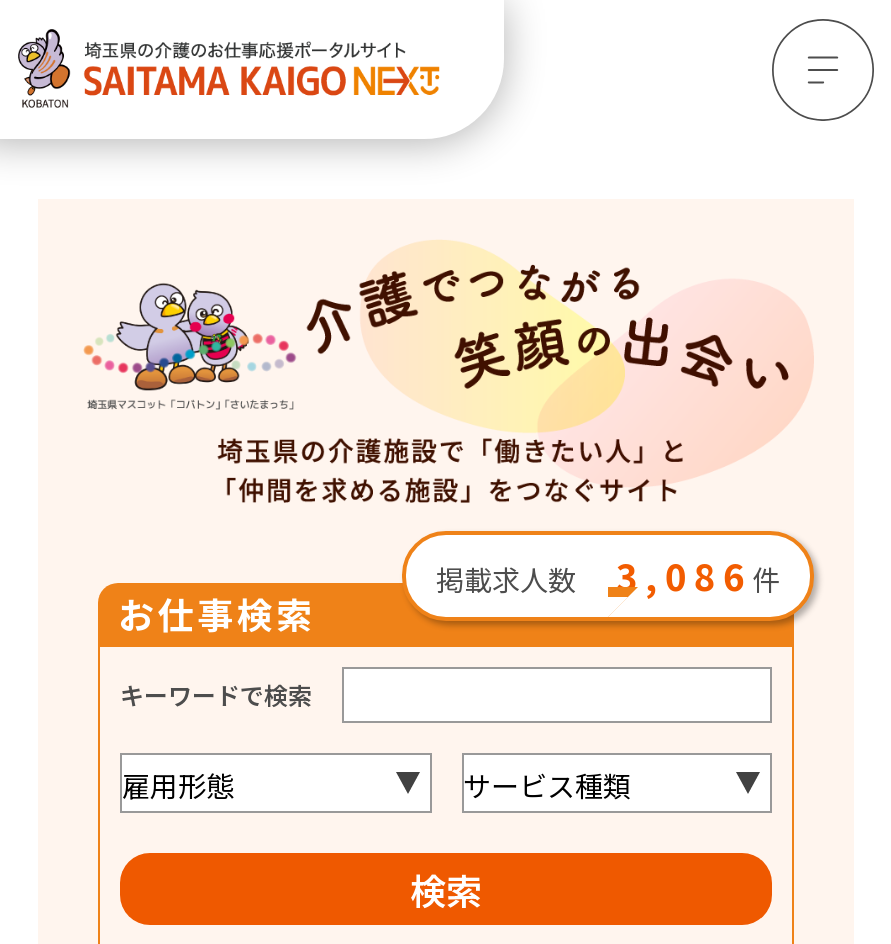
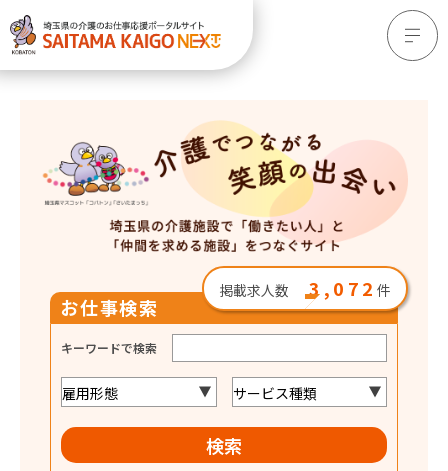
[436,549,780,601] 掲載求人数 3,086件 -> [219,275,391,301] 掲載求人数 3,072件

